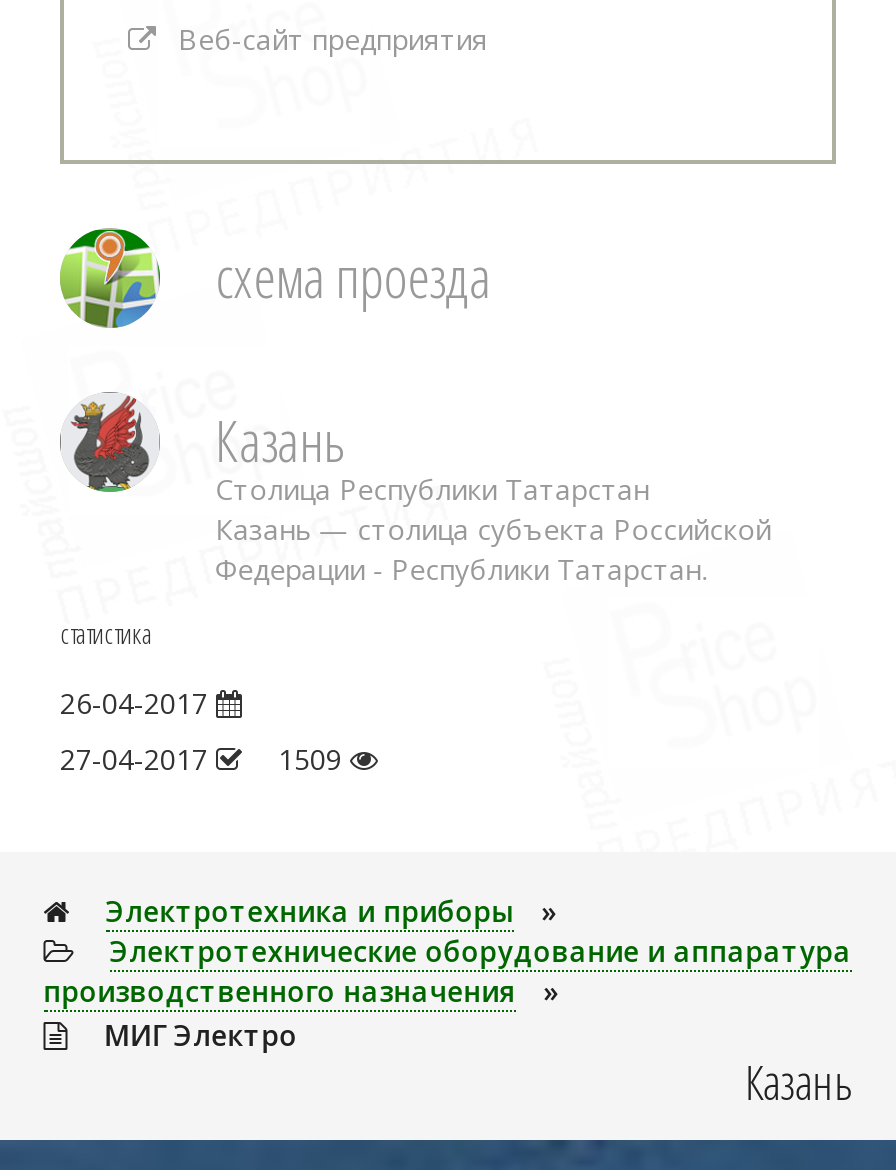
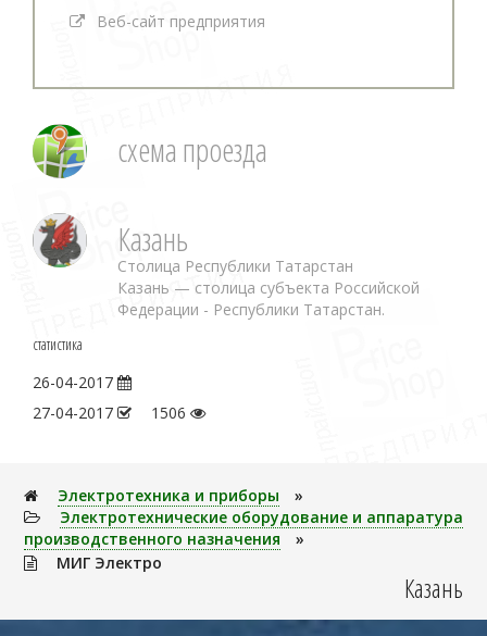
[60,741,350,779] 27-04-2017 1509 -> [33,403,190,423] 27-04-2017 1506

